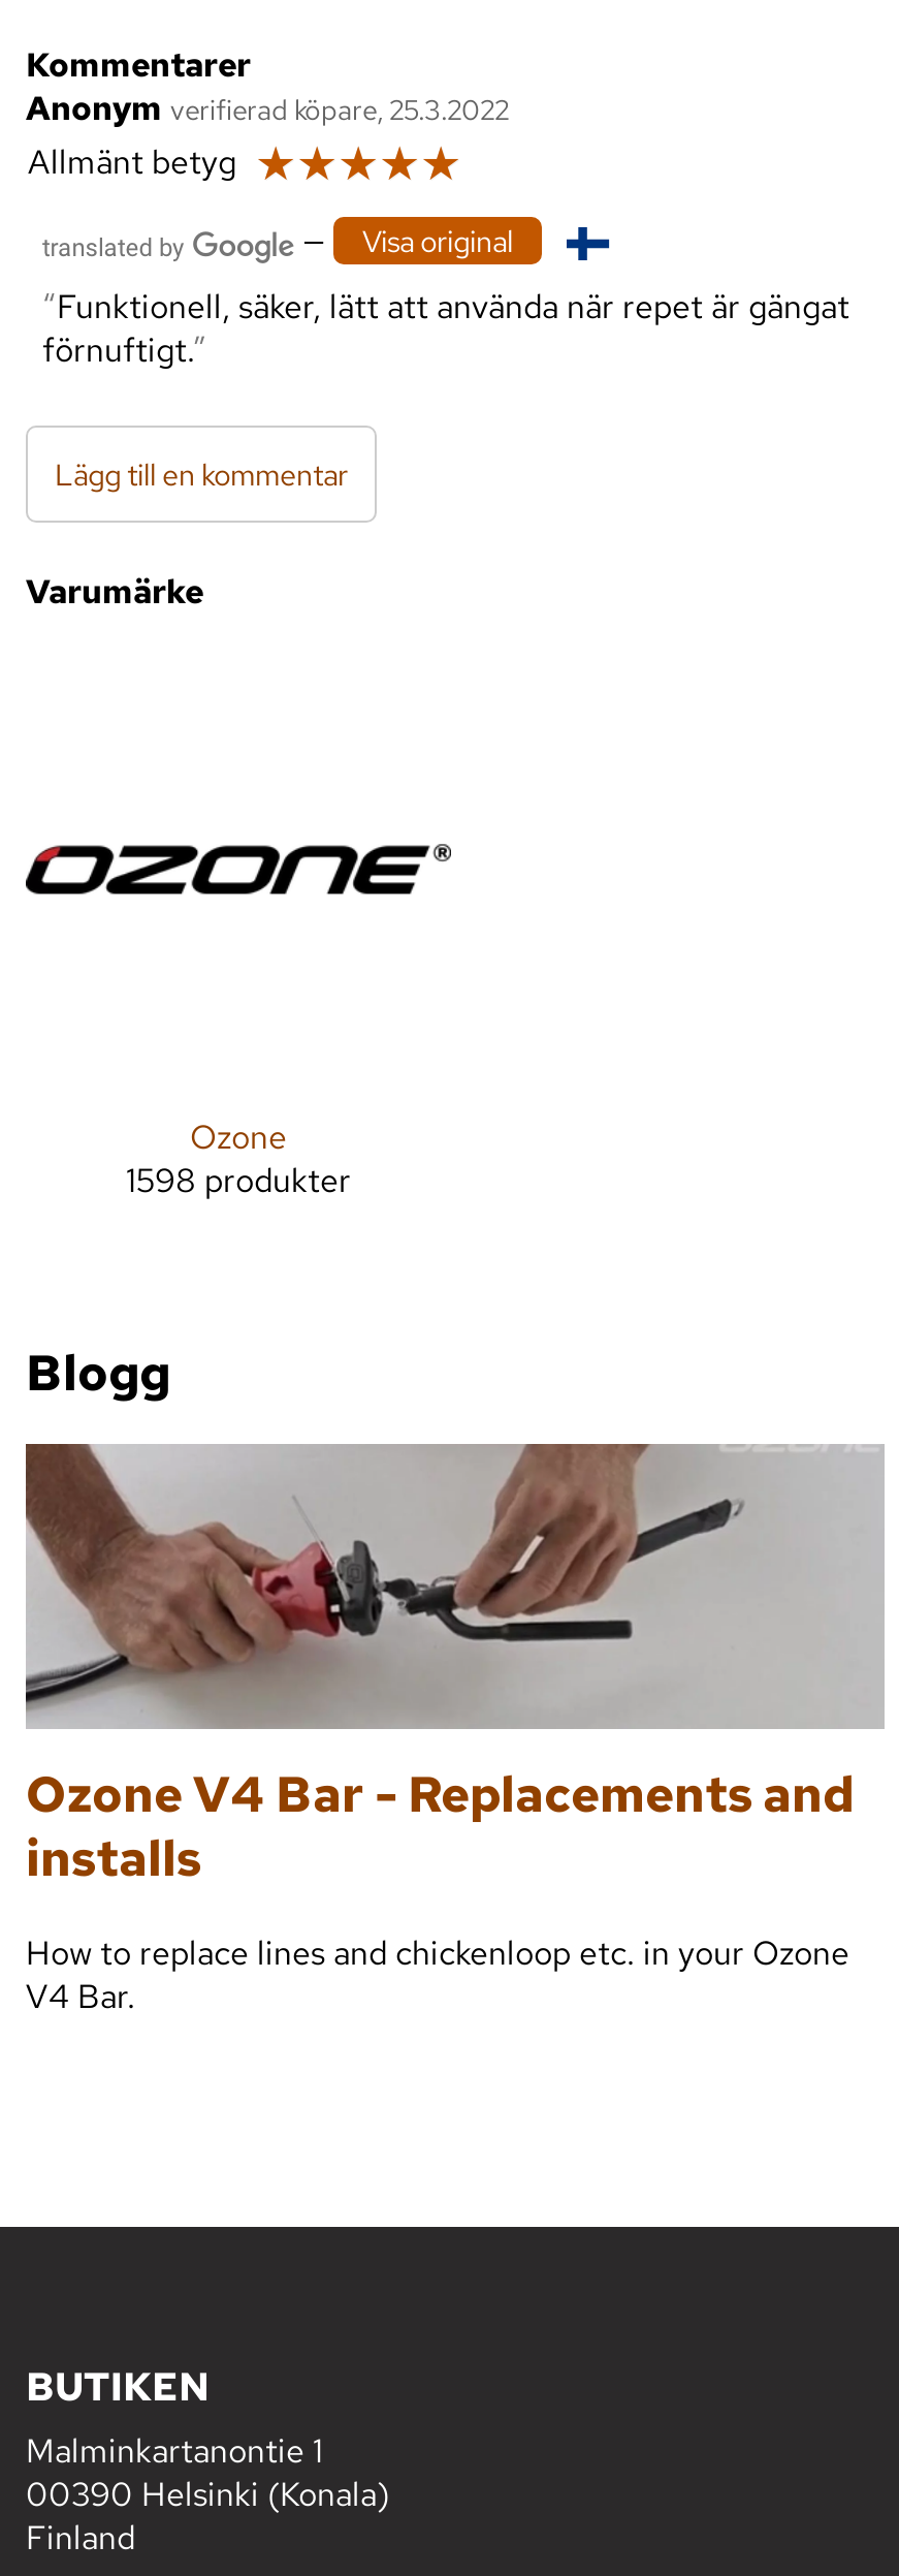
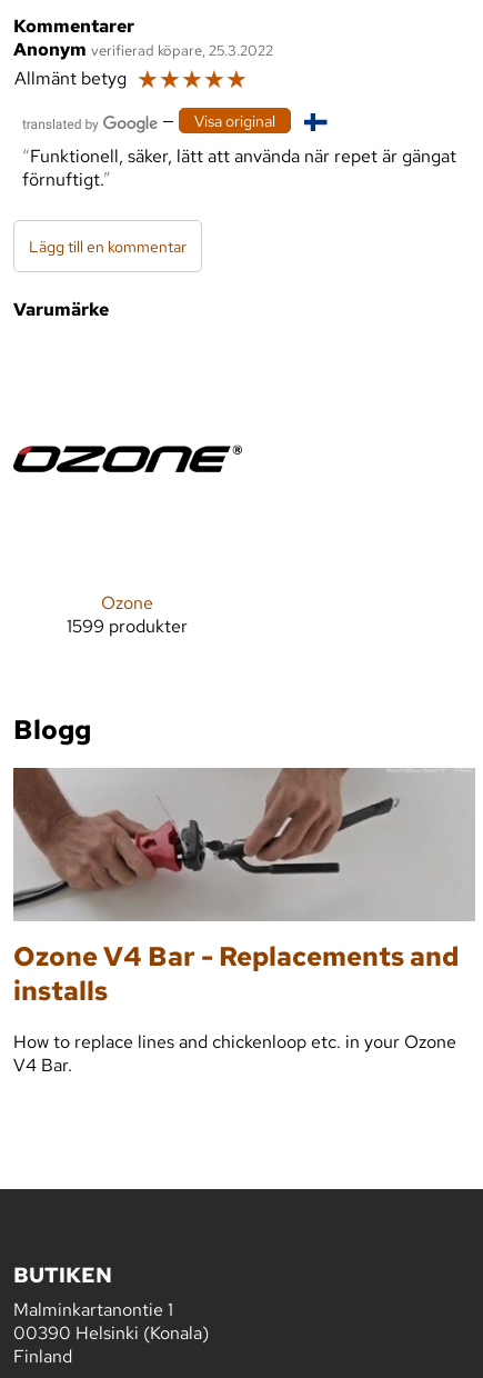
[126,1158,351,1201] 1598 produkter -> [67,614,188,637] 1599 produkter

